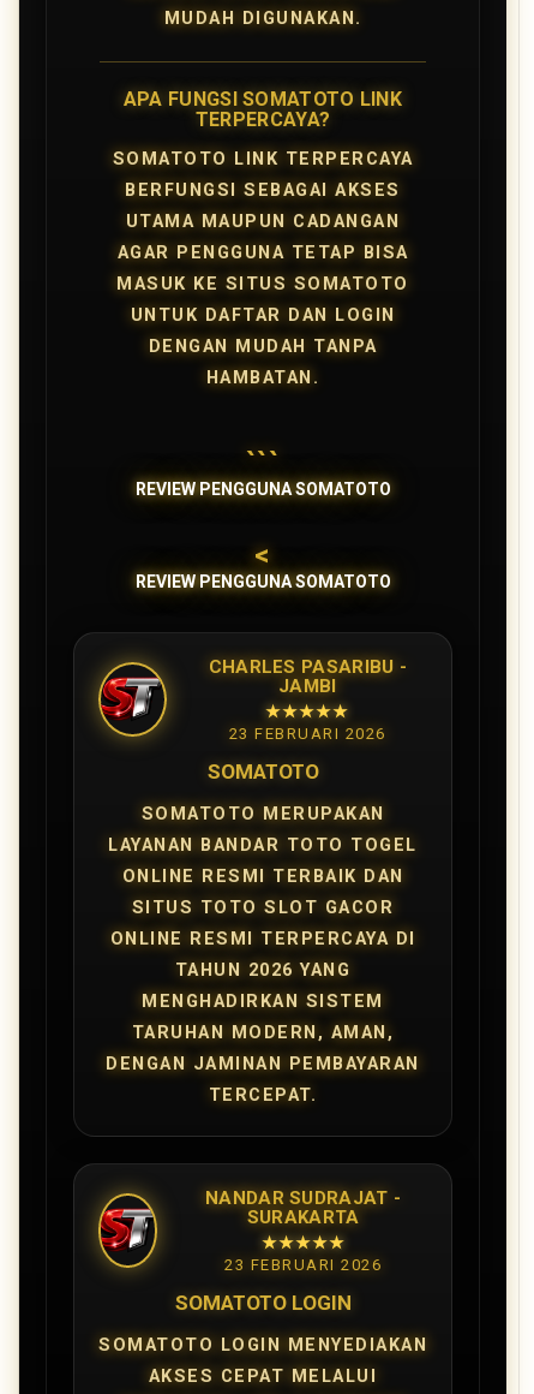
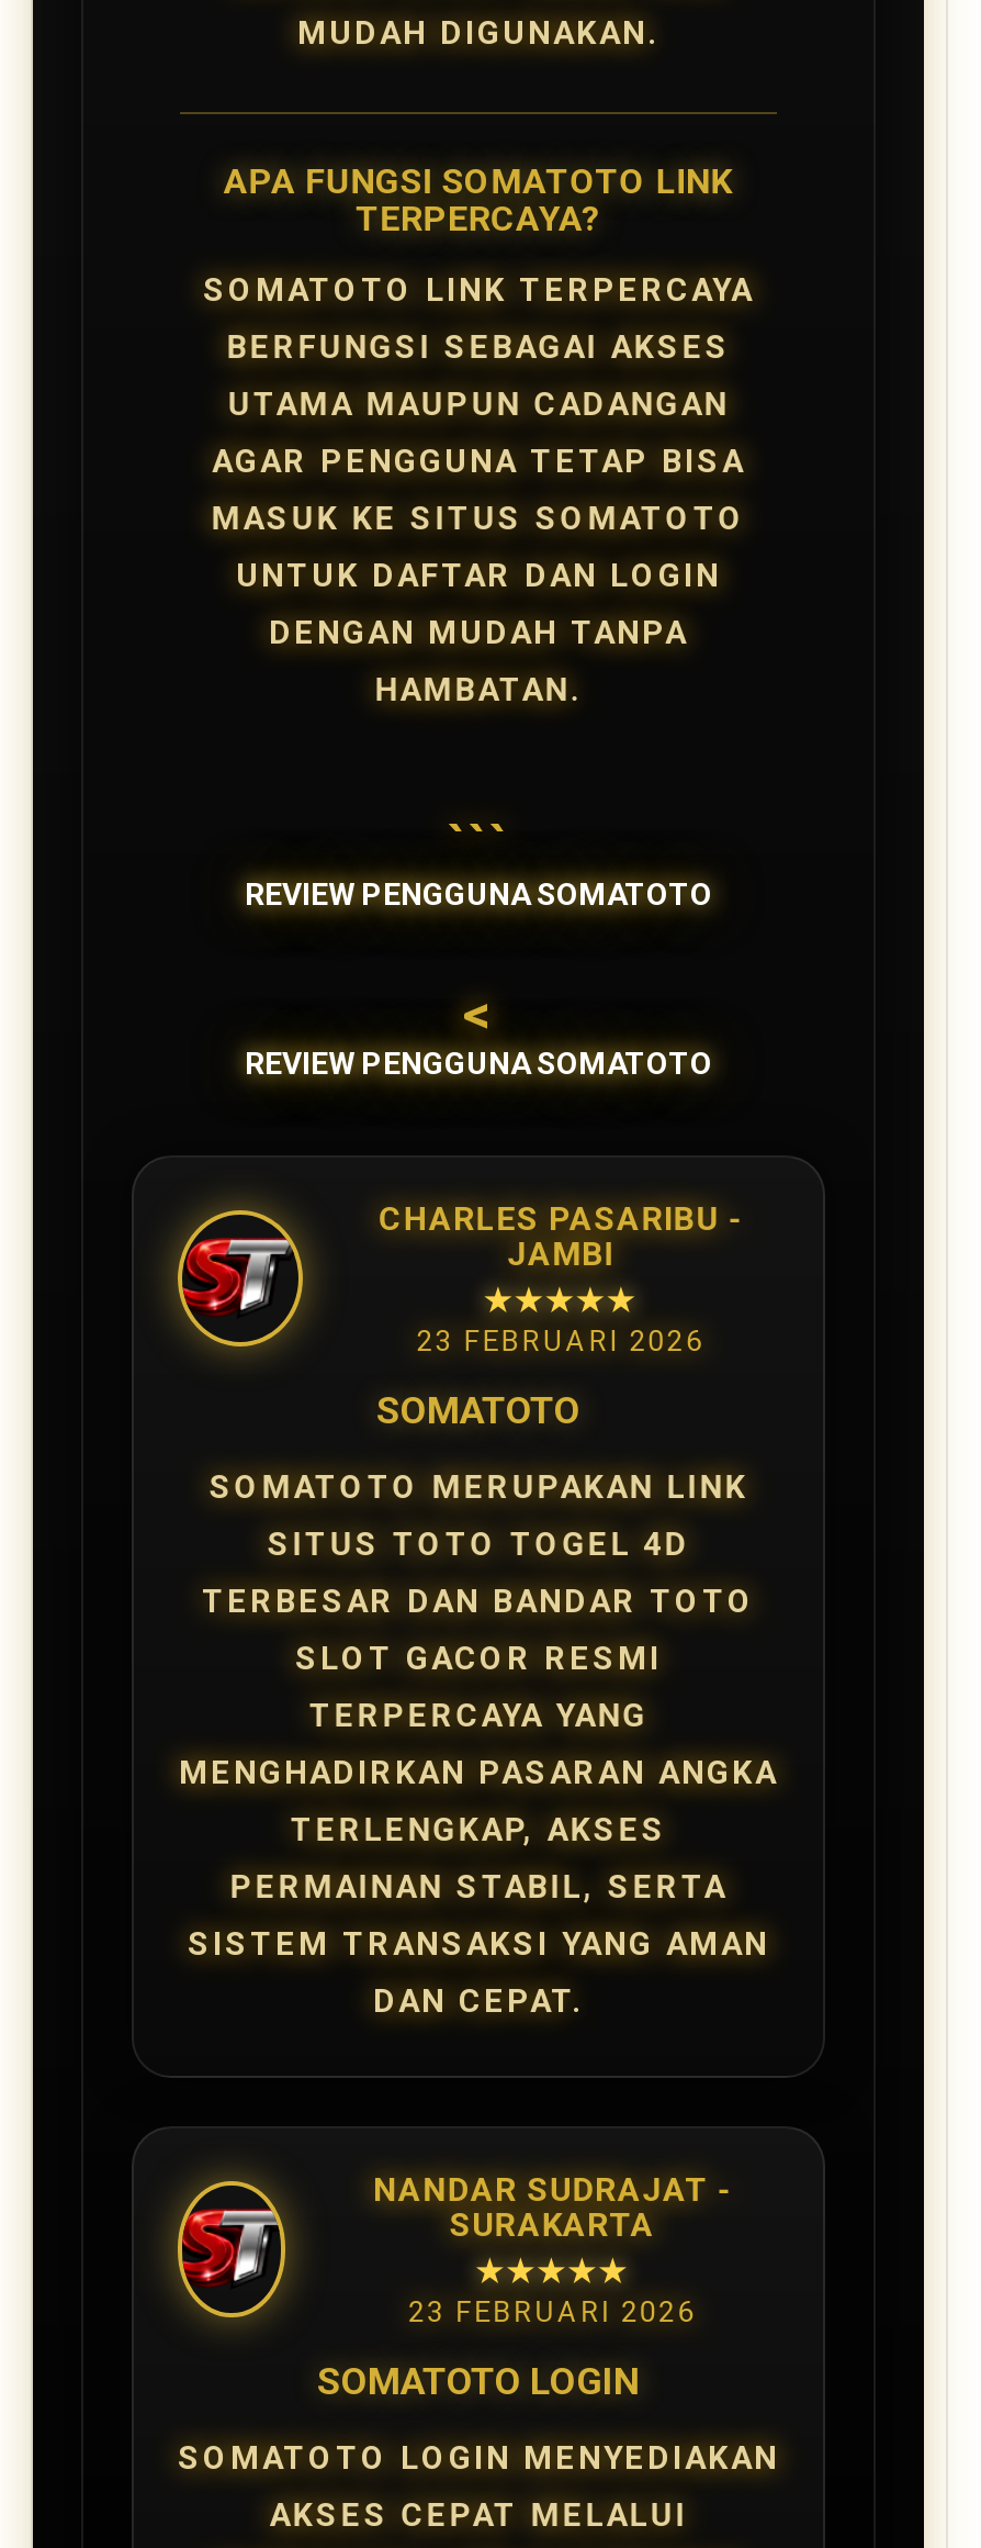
[141,804,385,824] SOMATOTO MERUPAKAN -> [209,1469,748,1507] SOMATOTO MERUPAKAN LINK
[108,835,417,856] LAYANAN BANDAR TOTO TOGEL -> [267,1527,690,1564] SITUS TOTO TOGEL 4D
[122,866,404,887] ONLINE RESMI TERBAIK DAN -> [202,1584,755,1621] TERBESAR DAN BANDAR TOTO
[132,898,394,918] SITUS TOTO SLOT GACOR -> [295,1641,662,1678] SLOT GACOR RESMI
[110,929,416,949] ONLINE RESMI TERPERCAYA DI -> [309,1698,648,1735] TERPERCAYA YANG
[175,960,351,981] TAHUN 2026 YANG -> [179,1755,778,1792] MENGHADIRKAN PASARAN ANGKA
[142,991,384,1012] MENGHADIRKAN SISTEM -> [290,1812,667,1849] TERLENGKAP, AKSES
[132,1023,394,1043] TARUHAN MODERN, AMAN, -> [230,1869,727,1907] PERMAINAN STABIL, SERTA
[106,1054,420,1074] DENGAN JAMINAN PEMBAYARAN -> [188,1926,769,1964] SISTEM TRANSAKSI YANG AMAN
[209,1085,317,1106] TERCEPAT. -> [373,1983,584,2021] DAN CEPAT.

